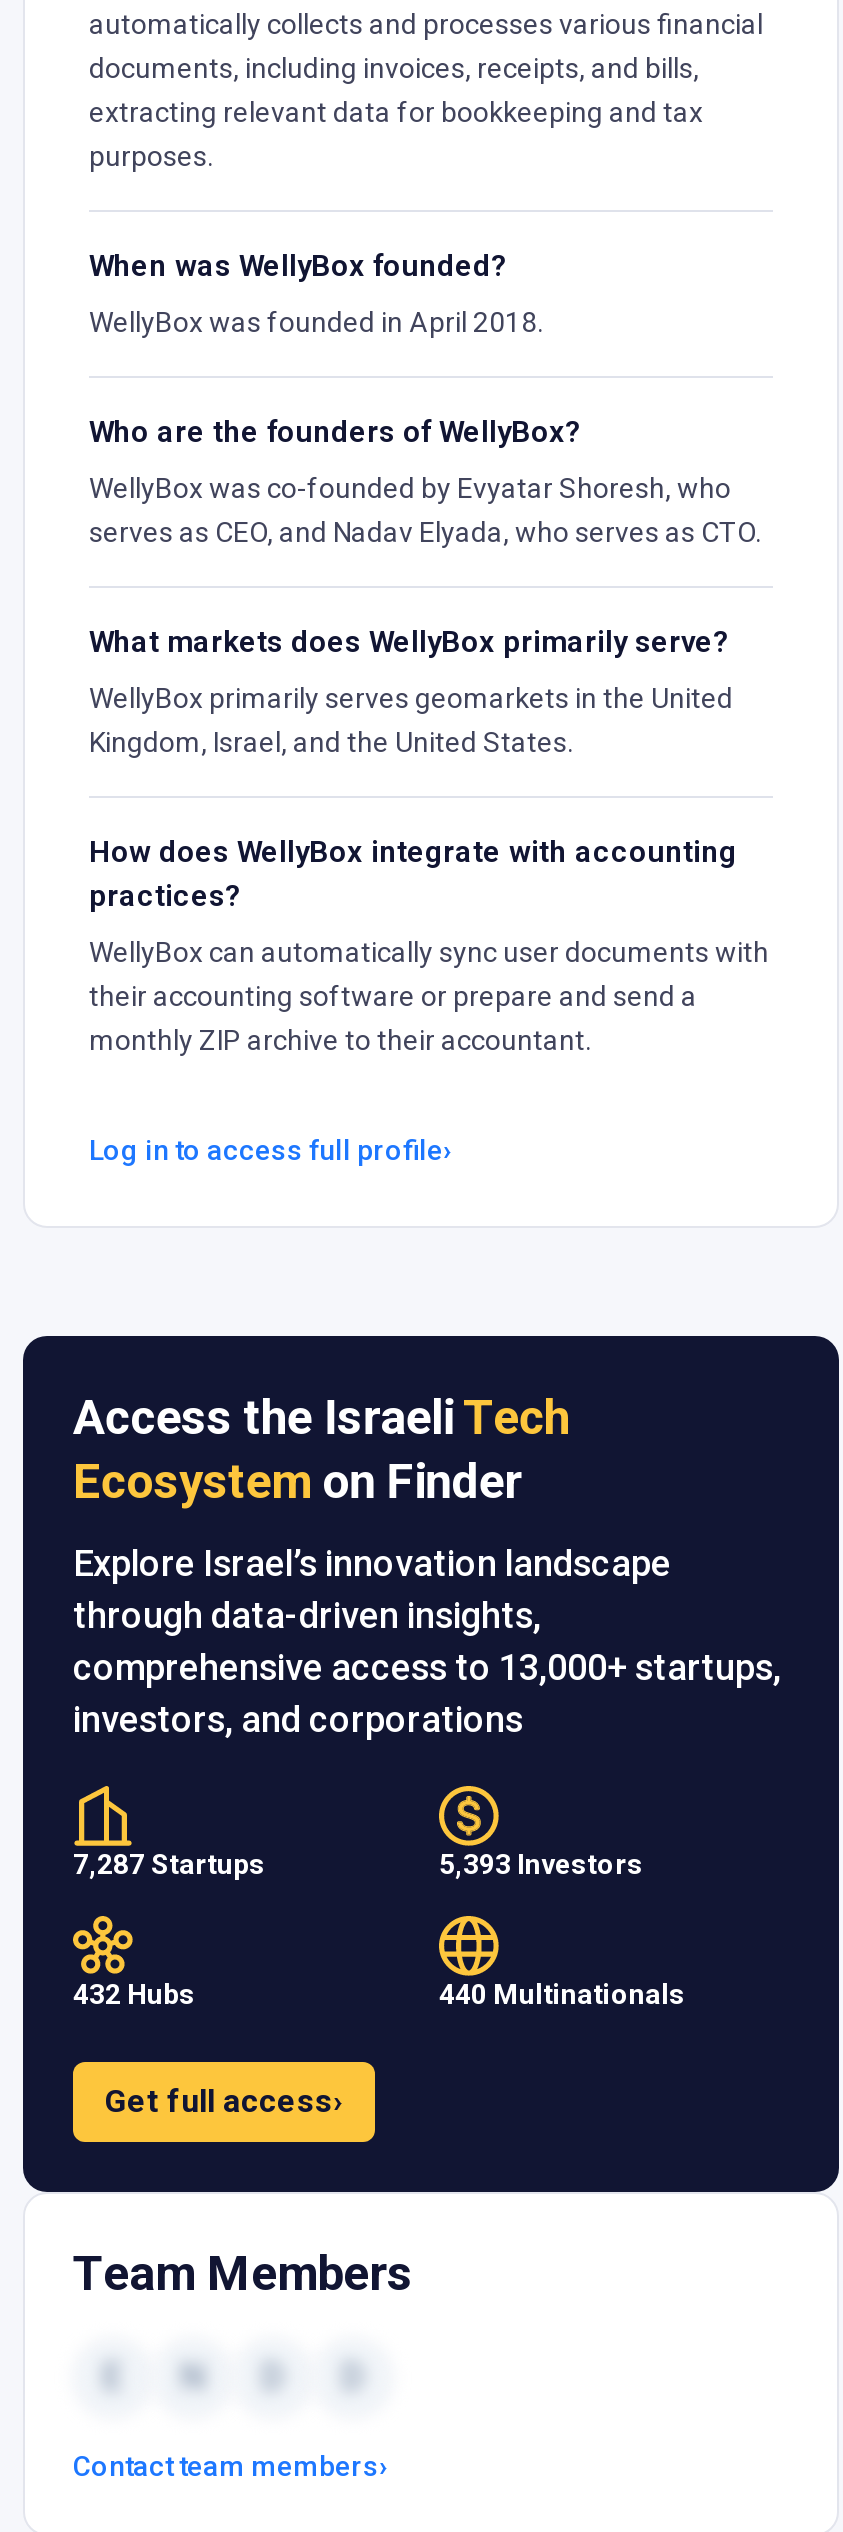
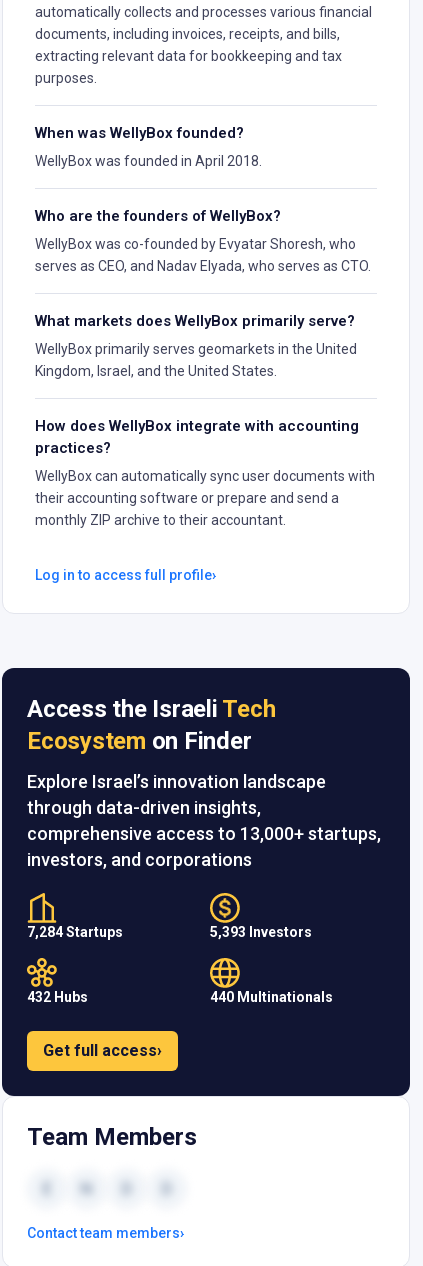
[73,1848,265,1880] 7,287 Startups -> [27,924,123,940] 7,284 Startups

